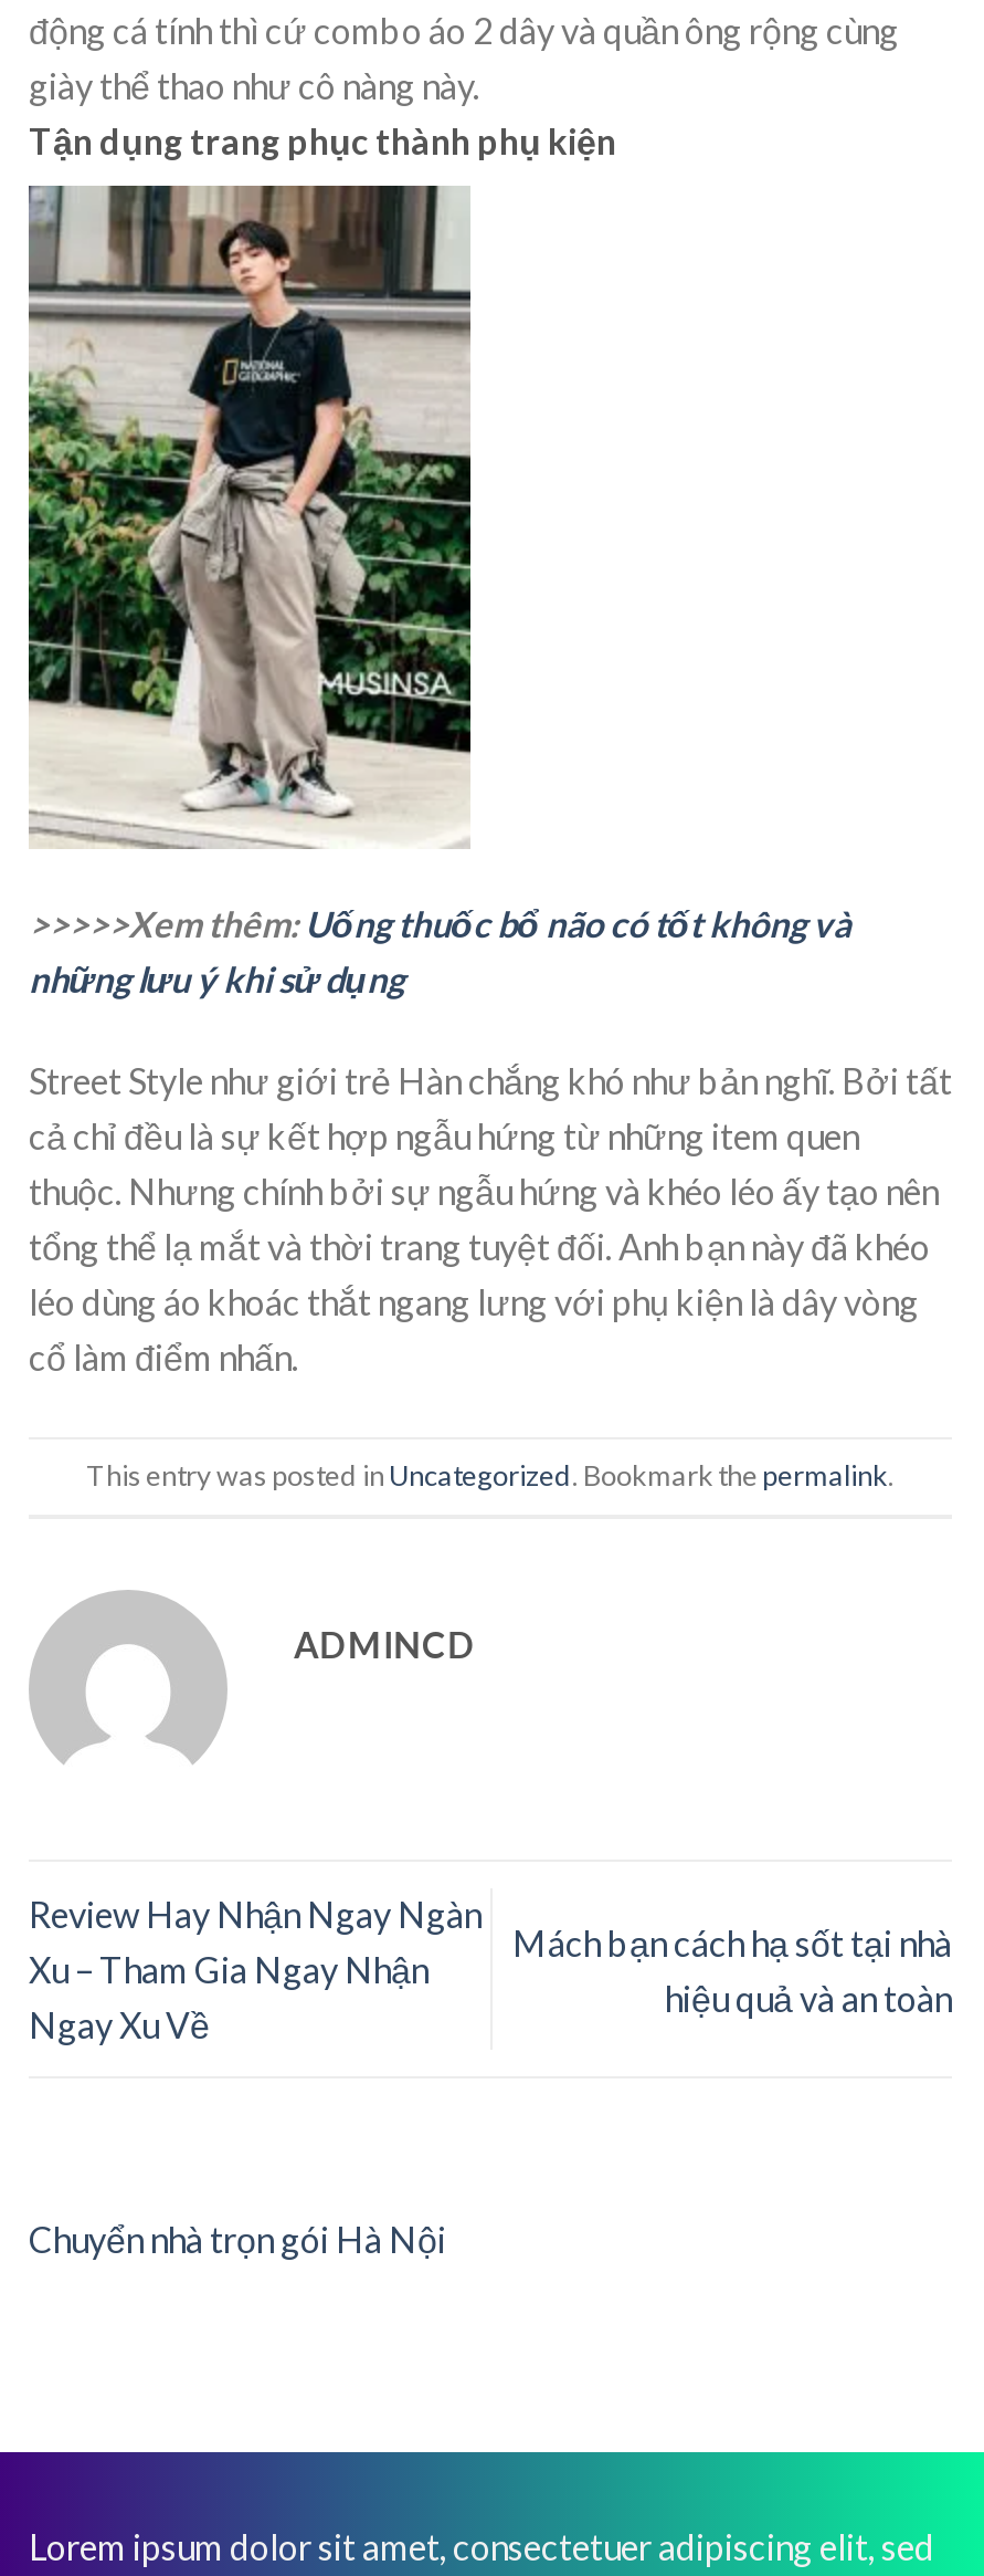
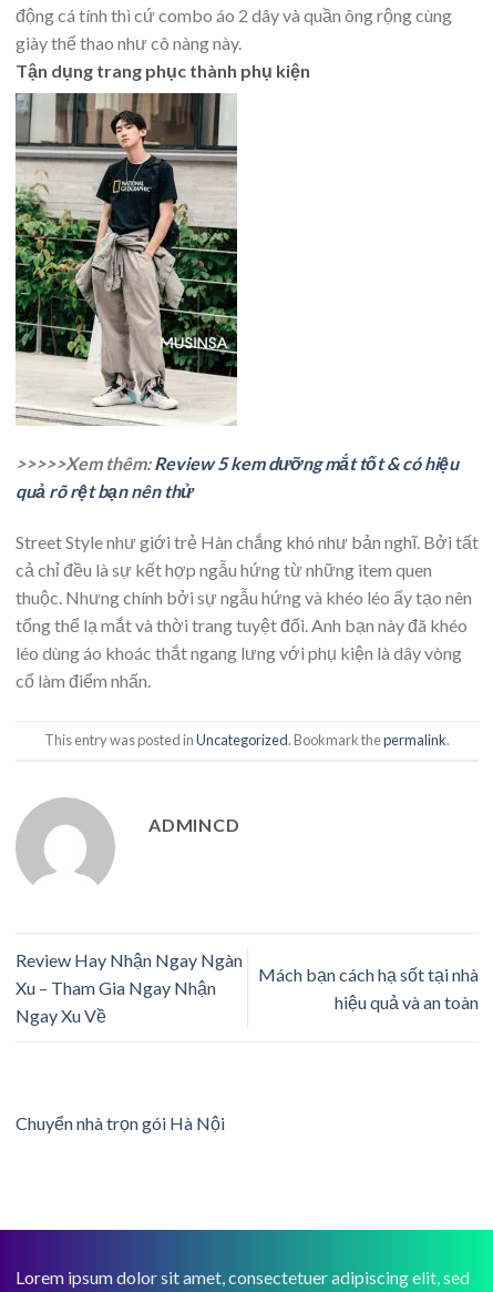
[29,902,850,999] >>>>>Xem thêm: Uống thuốc bổ não có tốt không và | những lưu ý khi sử dụng -> [16,452,459,501] >>>>>Xem thêm: Review 5 kem dưỡng mắt tốt & có hiệu | quả rõ rệt bạn nên thử

